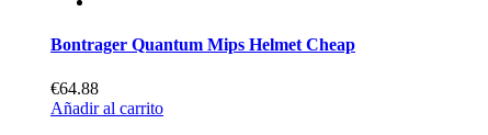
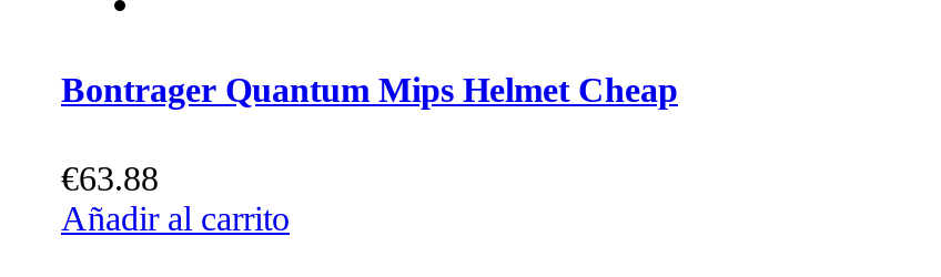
[50,78,99,97] €64.88 -> [61,158,159,196] €63.88

